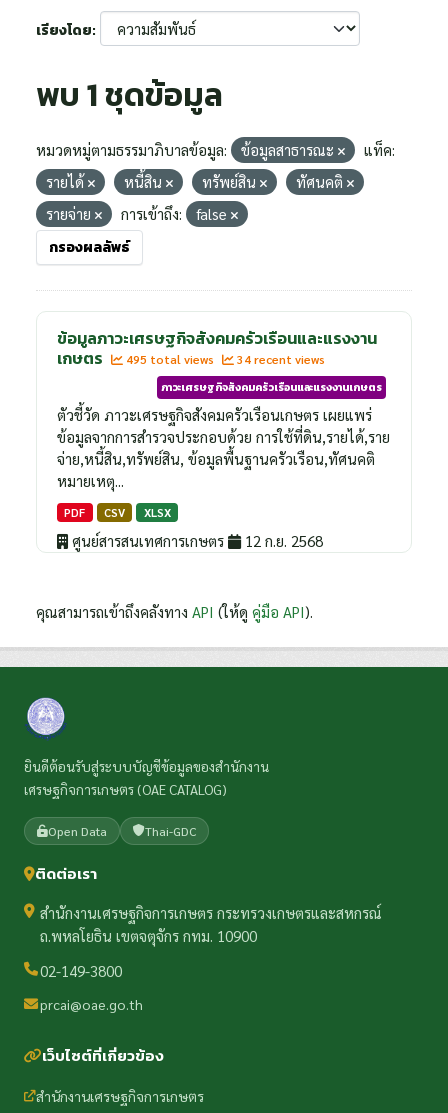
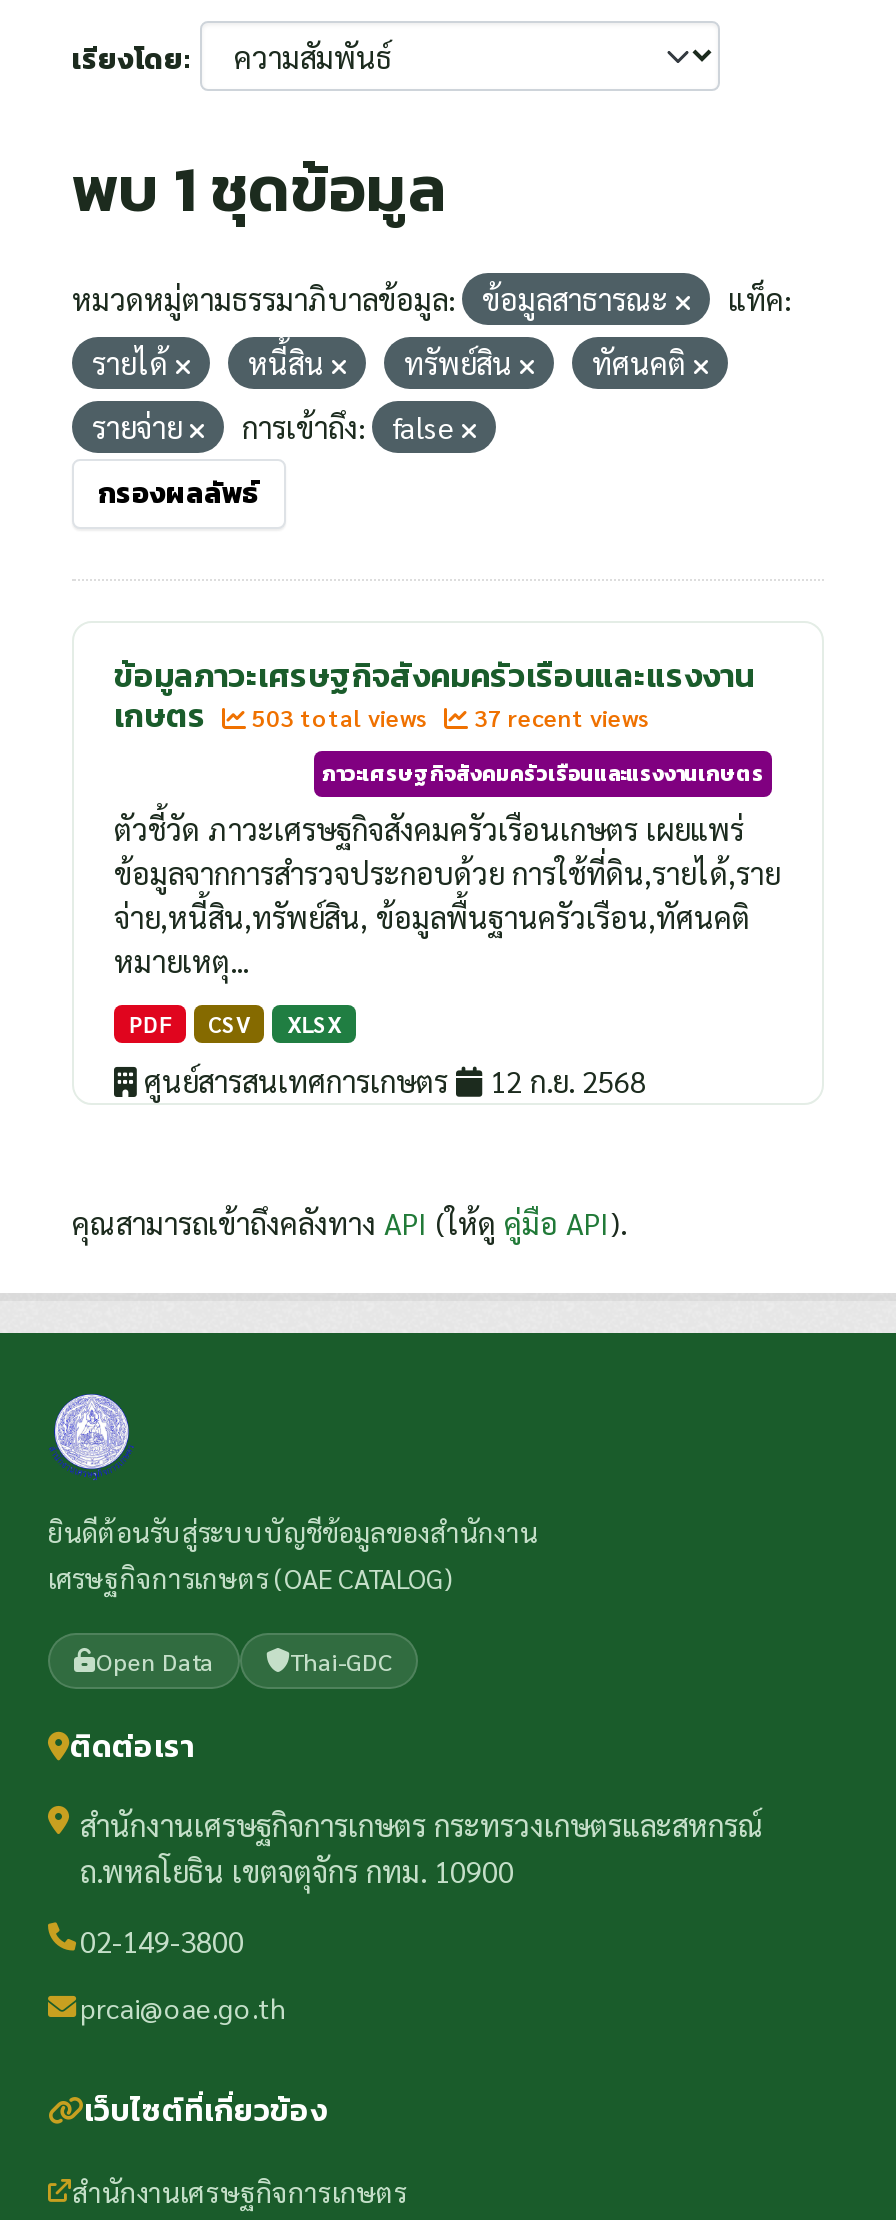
[123,351,217,367] 495 total views -> [246,701,434,733] 503 total views
[234,351,325,367] 34 recent views -> [468,701,650,733] 37 recent views

